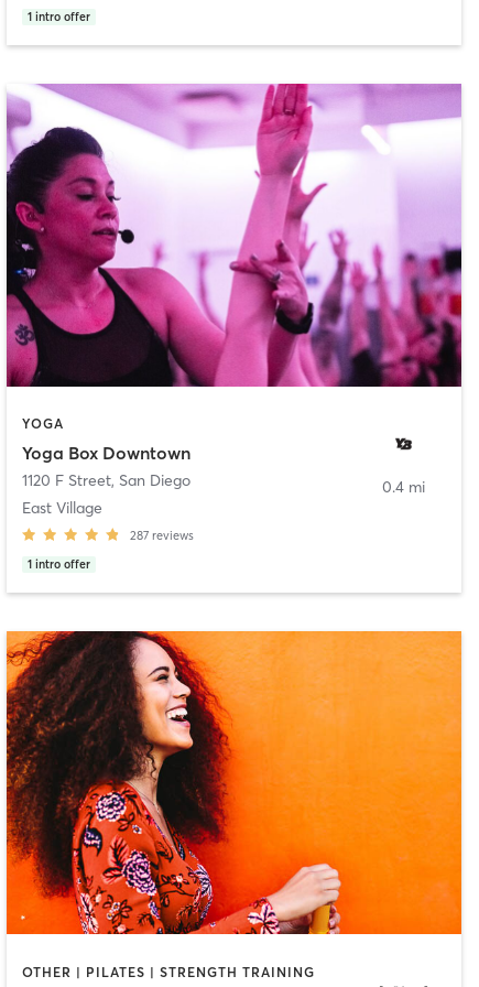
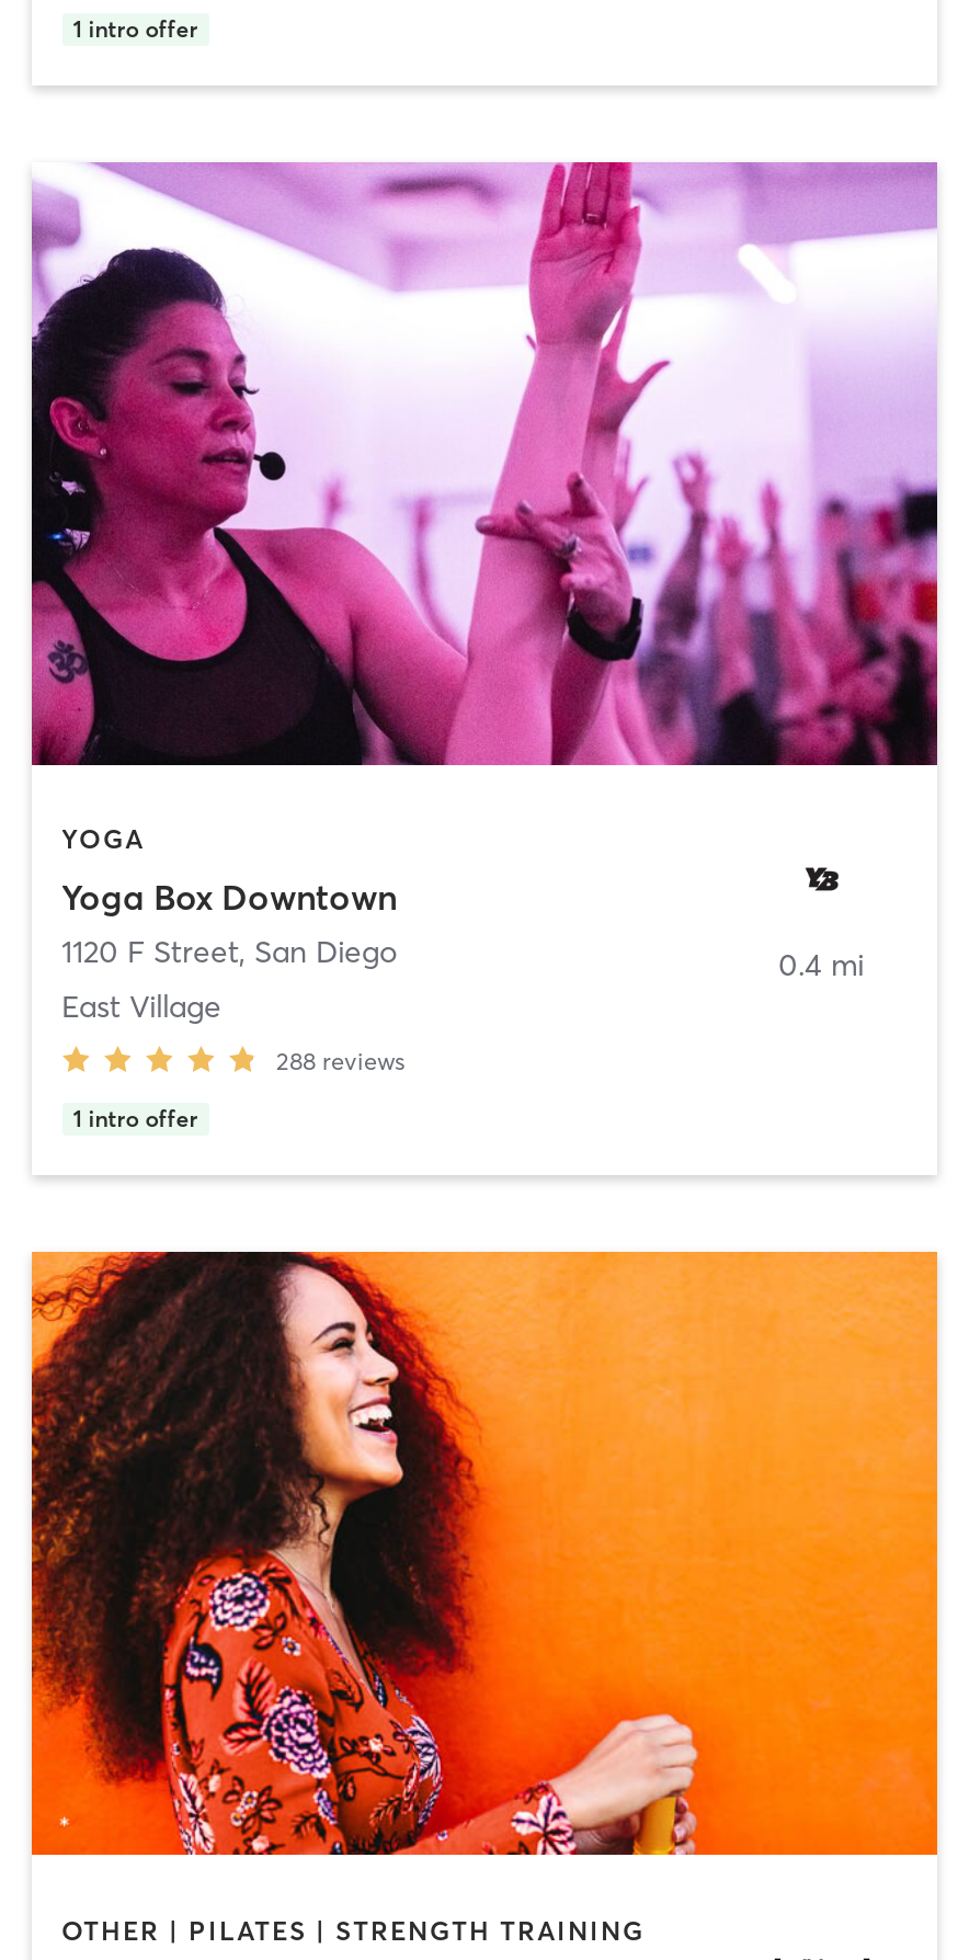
[129,528,193,543] 287 reviews -> [276,1046,406,1076] 288 reviews

